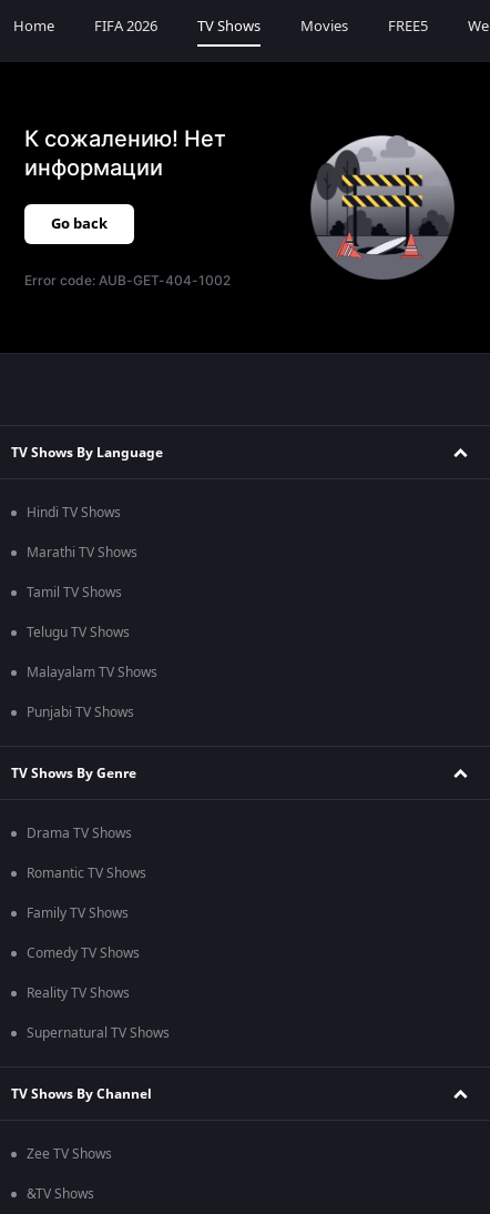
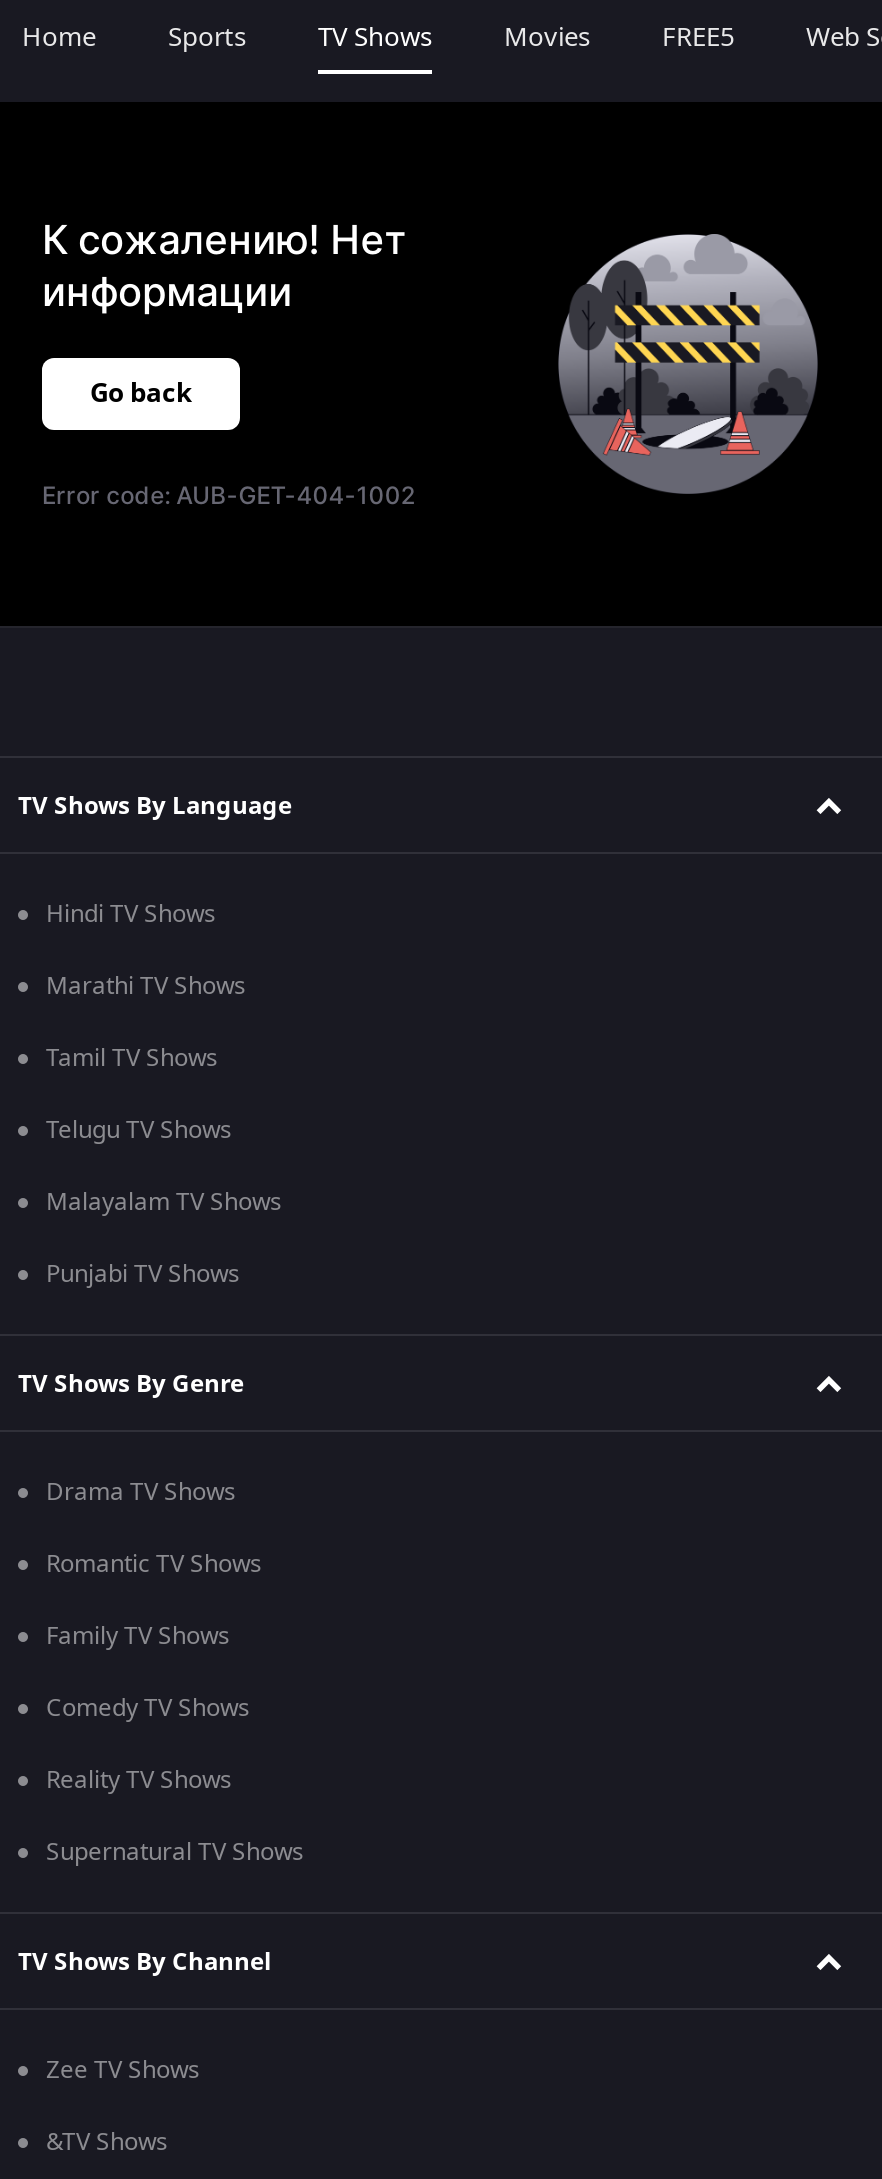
[94,16,157,37] FIFA 2026 -> [168,18,246,56] Sports

